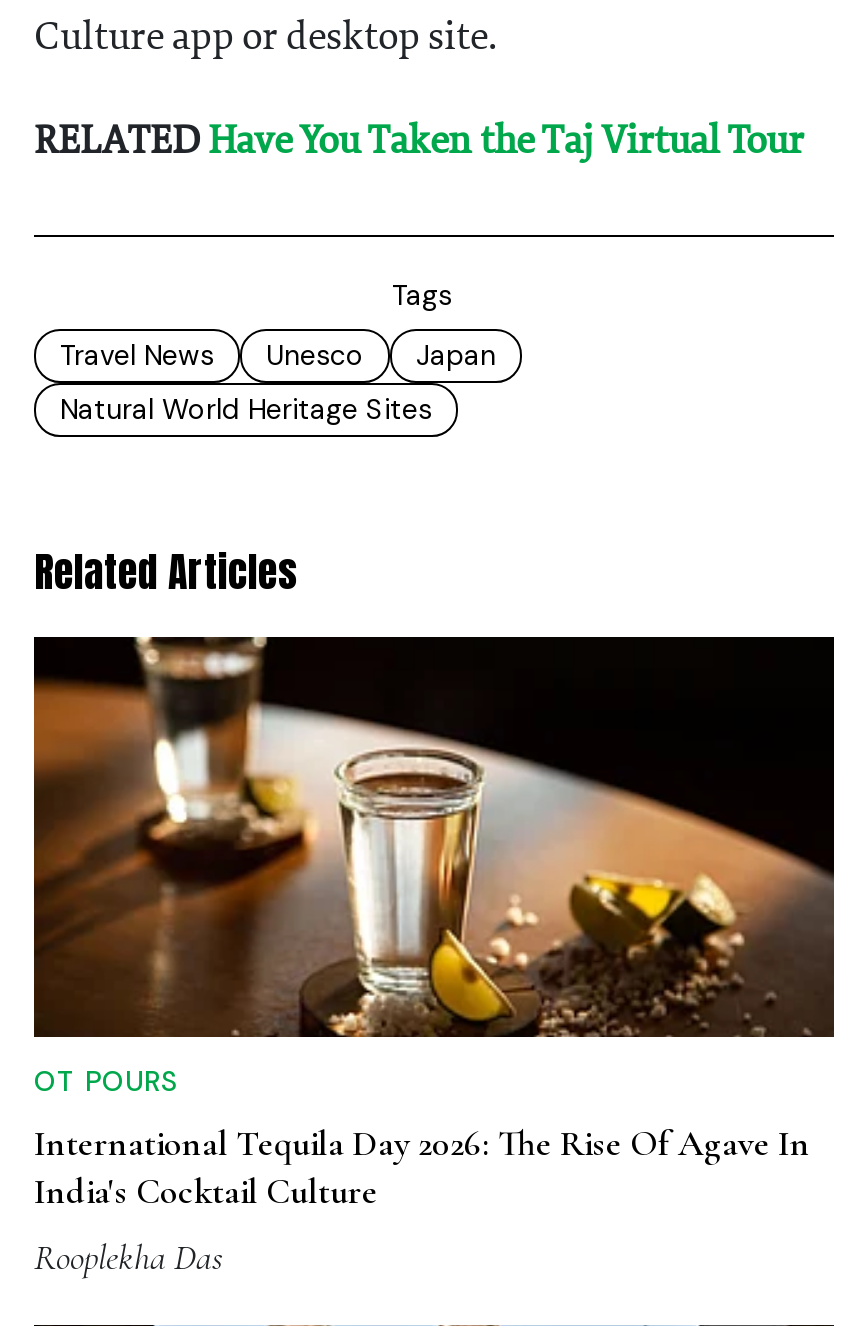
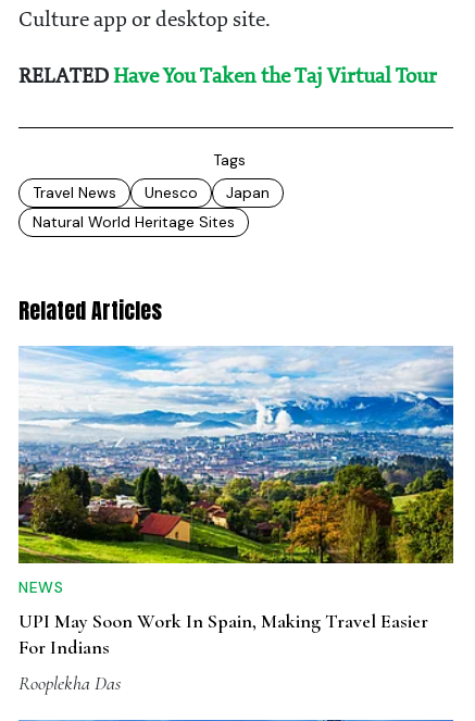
[32,634,836,1098] [image] | OT POURS -> [17,345,454,597] [image] | NEWS
[34,1120,810,1212] International Tequila Day 2026: The Rise Of Agave In | India's Cocktail Culture -> [18,609,428,659] UPI May Soon Work In Spain, Making Travel Easier | For Indians

